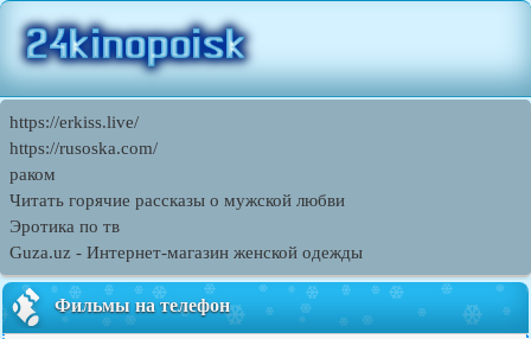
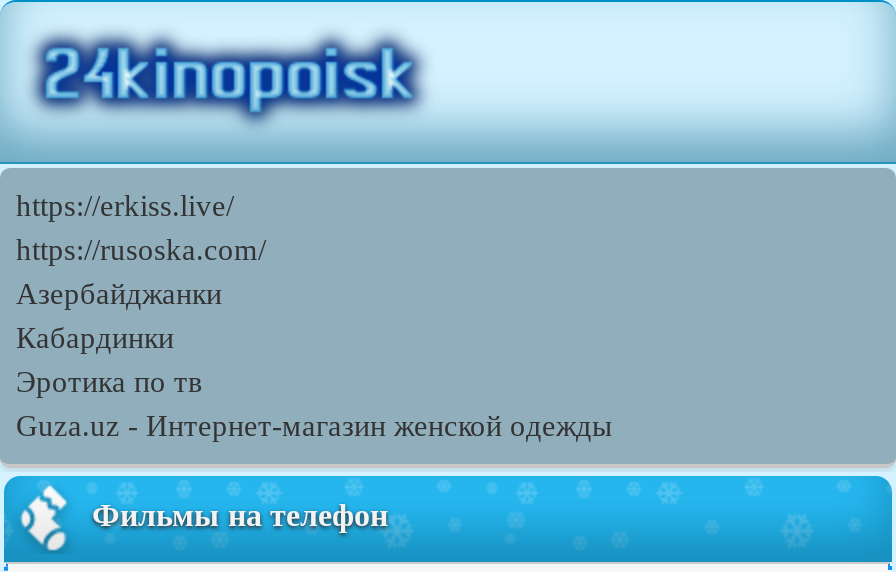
[9,165,345,210] раком | Читать горячие рассказы о мужской любви -> [16,278,222,354] Азербайджанки | Кабардинки

